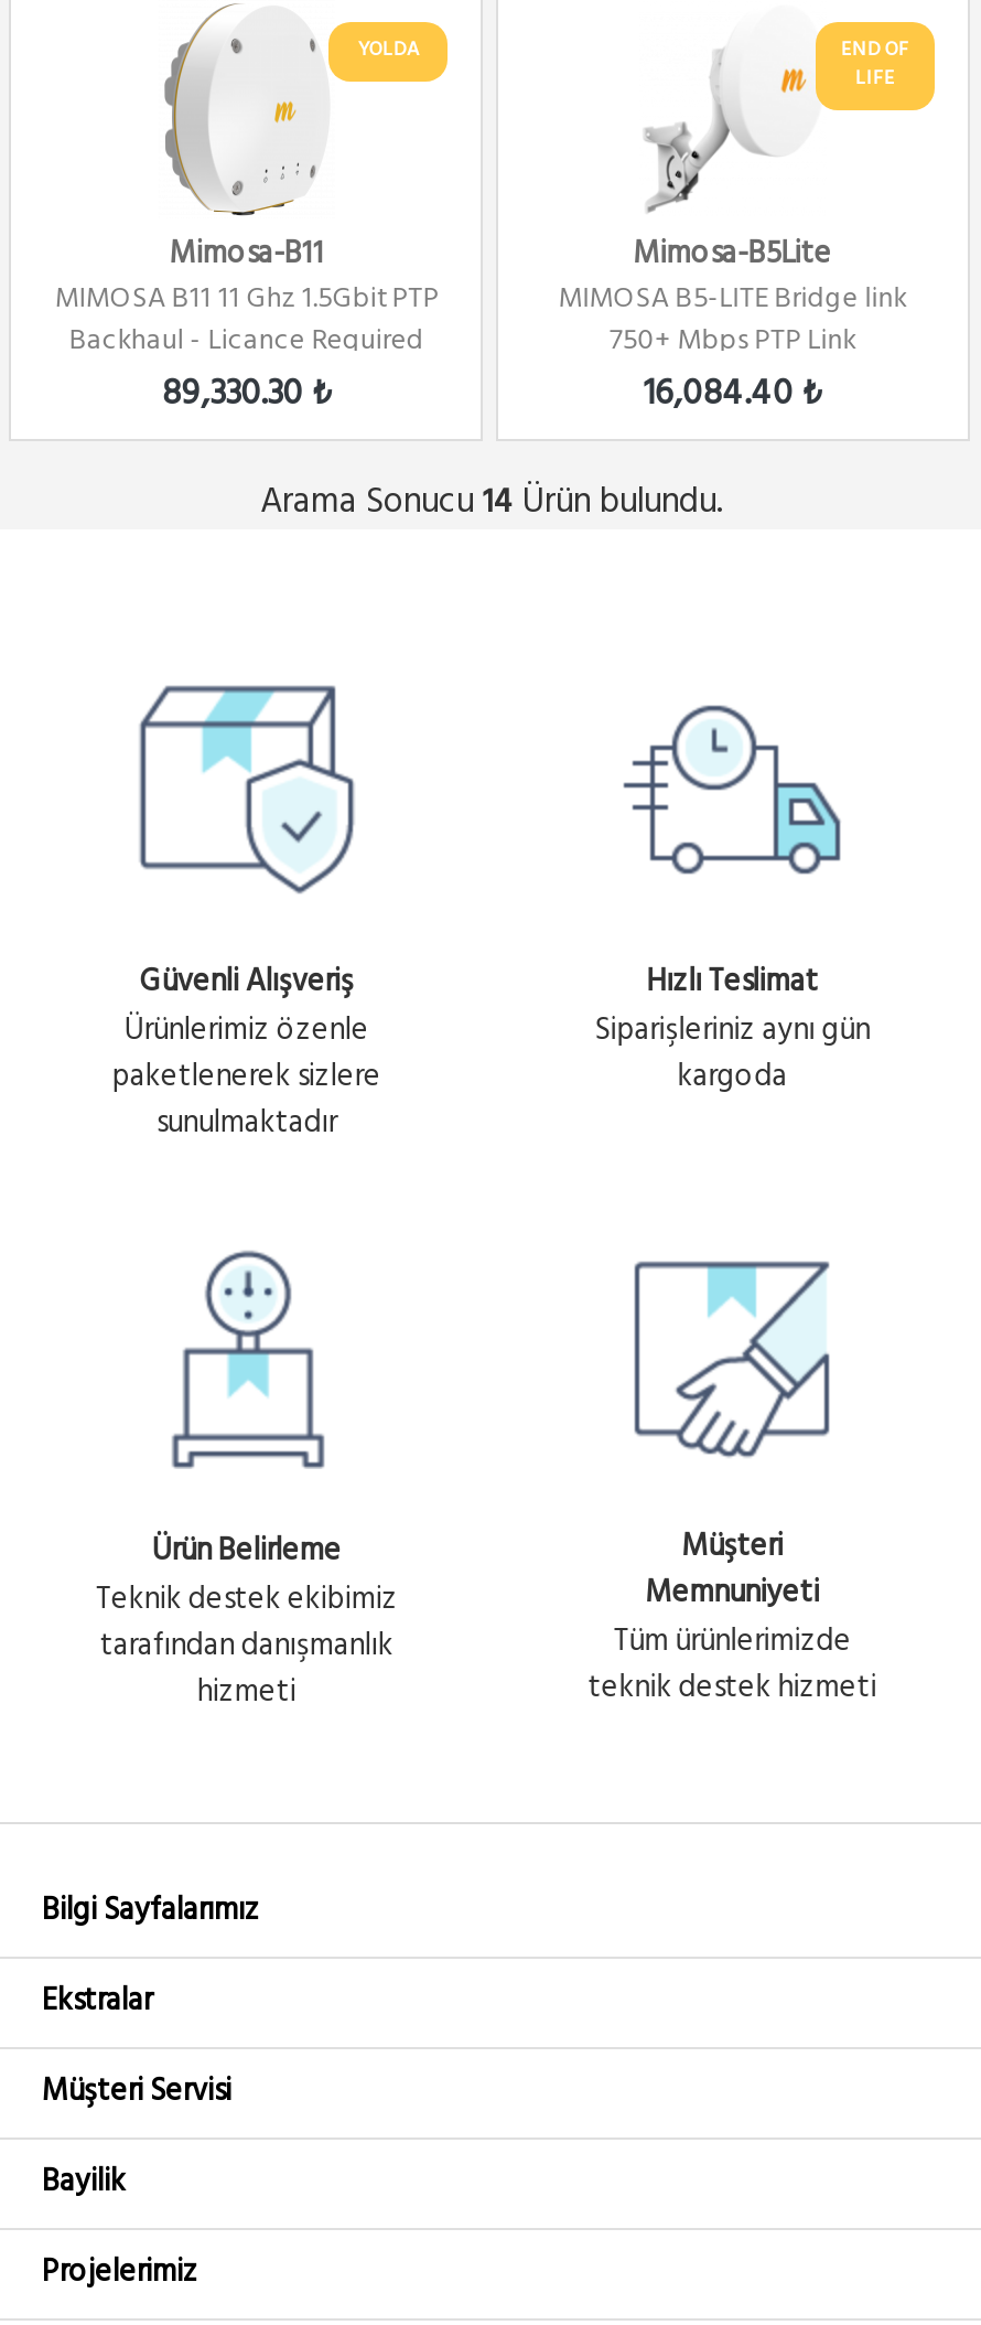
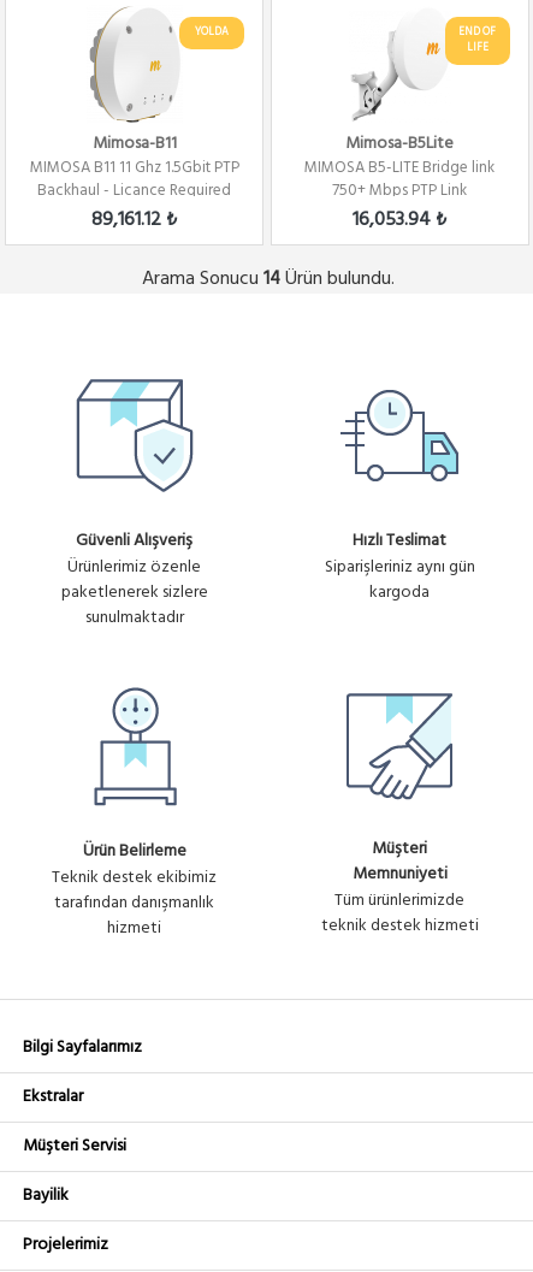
[162,366,332,423] 89,330.30 ₺ -> [92,204,177,236] 89,161.12 ₺
[643,366,822,423] 16,084.40 ₺ -> [353,204,447,236] 16,053.94 ₺

